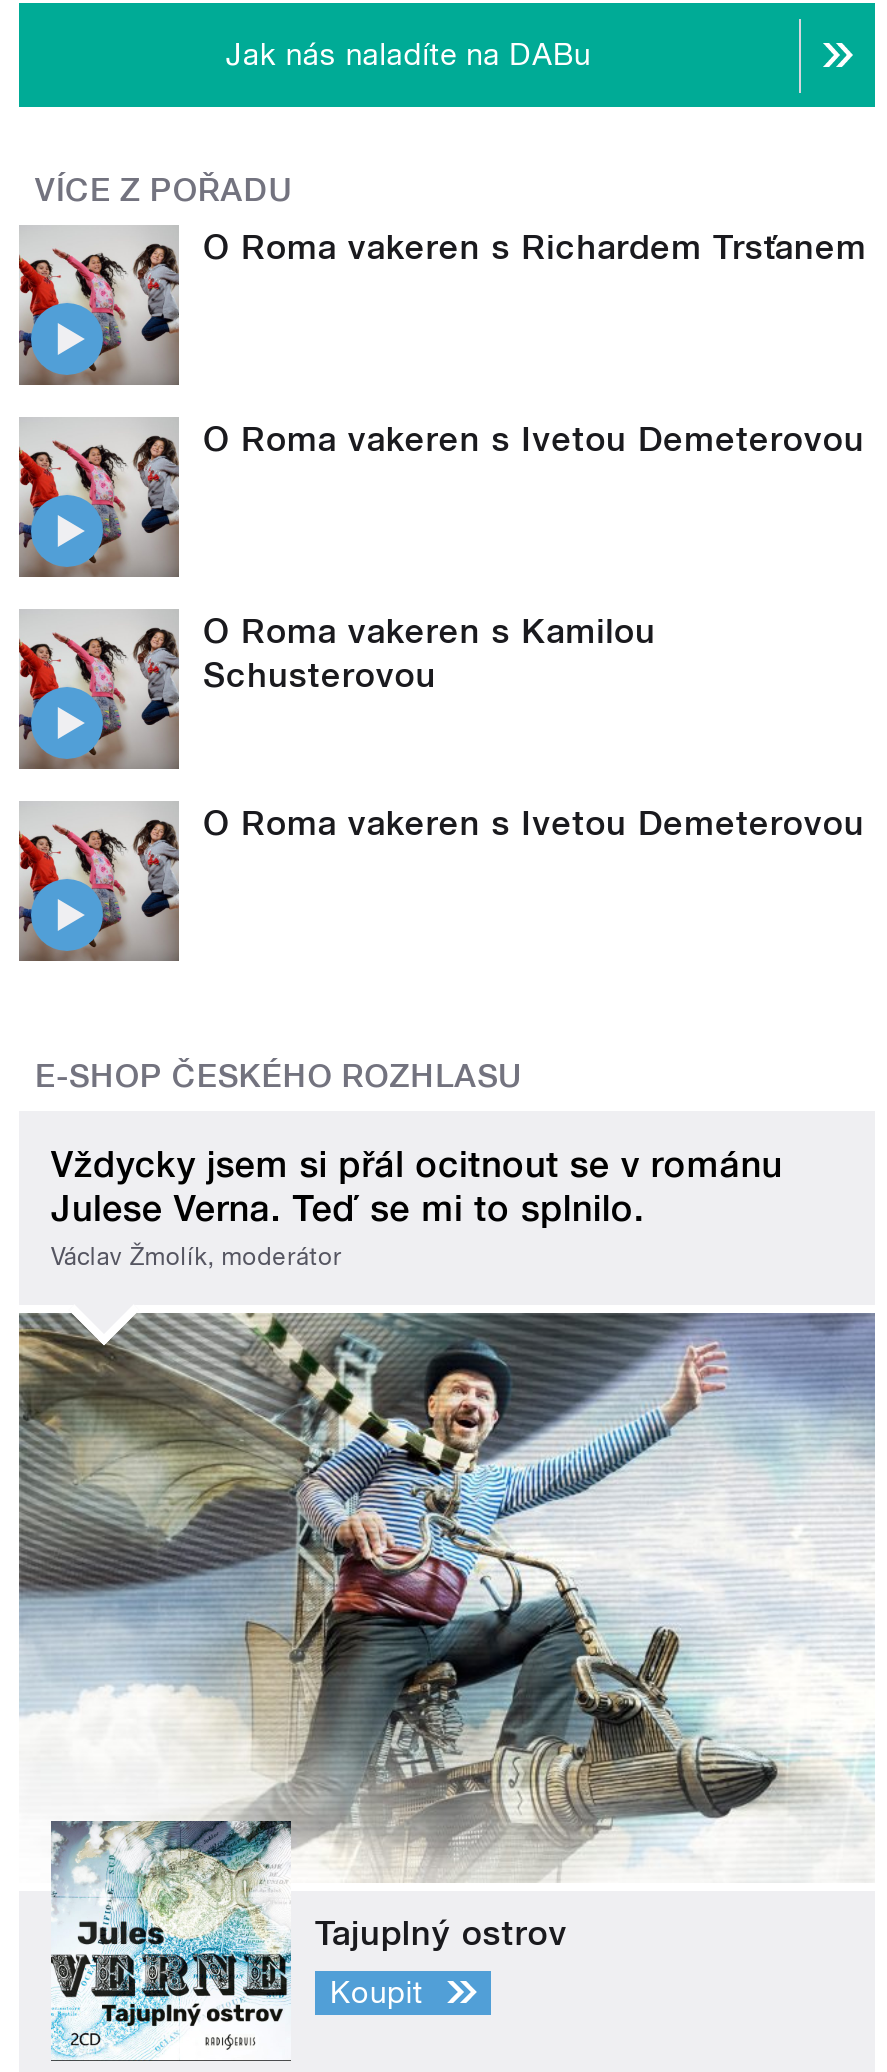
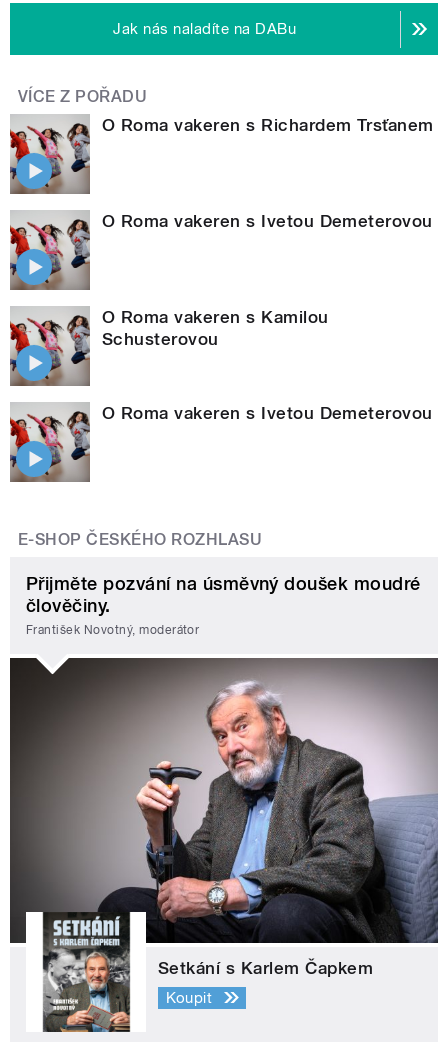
[51,1144,782,1271] Vždycky jsem si přál ocitnout se v románu | Julese Verna. Teď se mi to splnilo. | Václav Žmolík, moderátor -> [26,573,421,637] Přijměte pozvání na úsměvný doušek moudré | člověčiny. | František Novotný, moderátor
[17,1313,875,2061] [image] | Tajuplný ostrov -> [9,657,439,1033] [image] | Setkání s Karlem Čapkem

